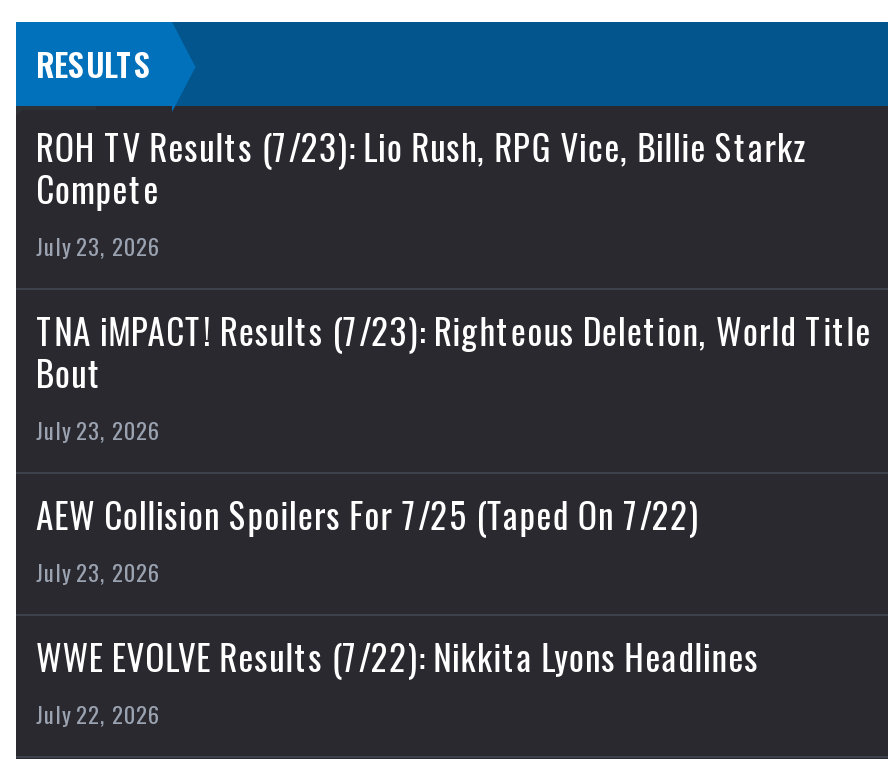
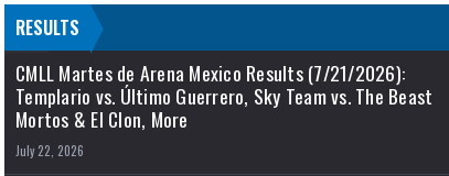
[36,120,872,682] ROH TV Results (7/23): Lio Rush, RPG Vice, Billie Starkz | Compete | July 23, 2026 | TNA iMPACT! Results (7/23): Righteous Deletion, World Title | Bout | July 23, 2026 | AEW Collision Spoilers For 7/25 (Taped On 7/22) | July 23, 2026 | WWE EVOLVE Results (7/22): Nikkita Lyons Headlines -> [15,59,433,133] CMLL Martes de Arena Mexico Results (7/21/2026): | Templario vs. Último Guerrero, Sky Team vs. The Beast | Mortos & El Clon, More

